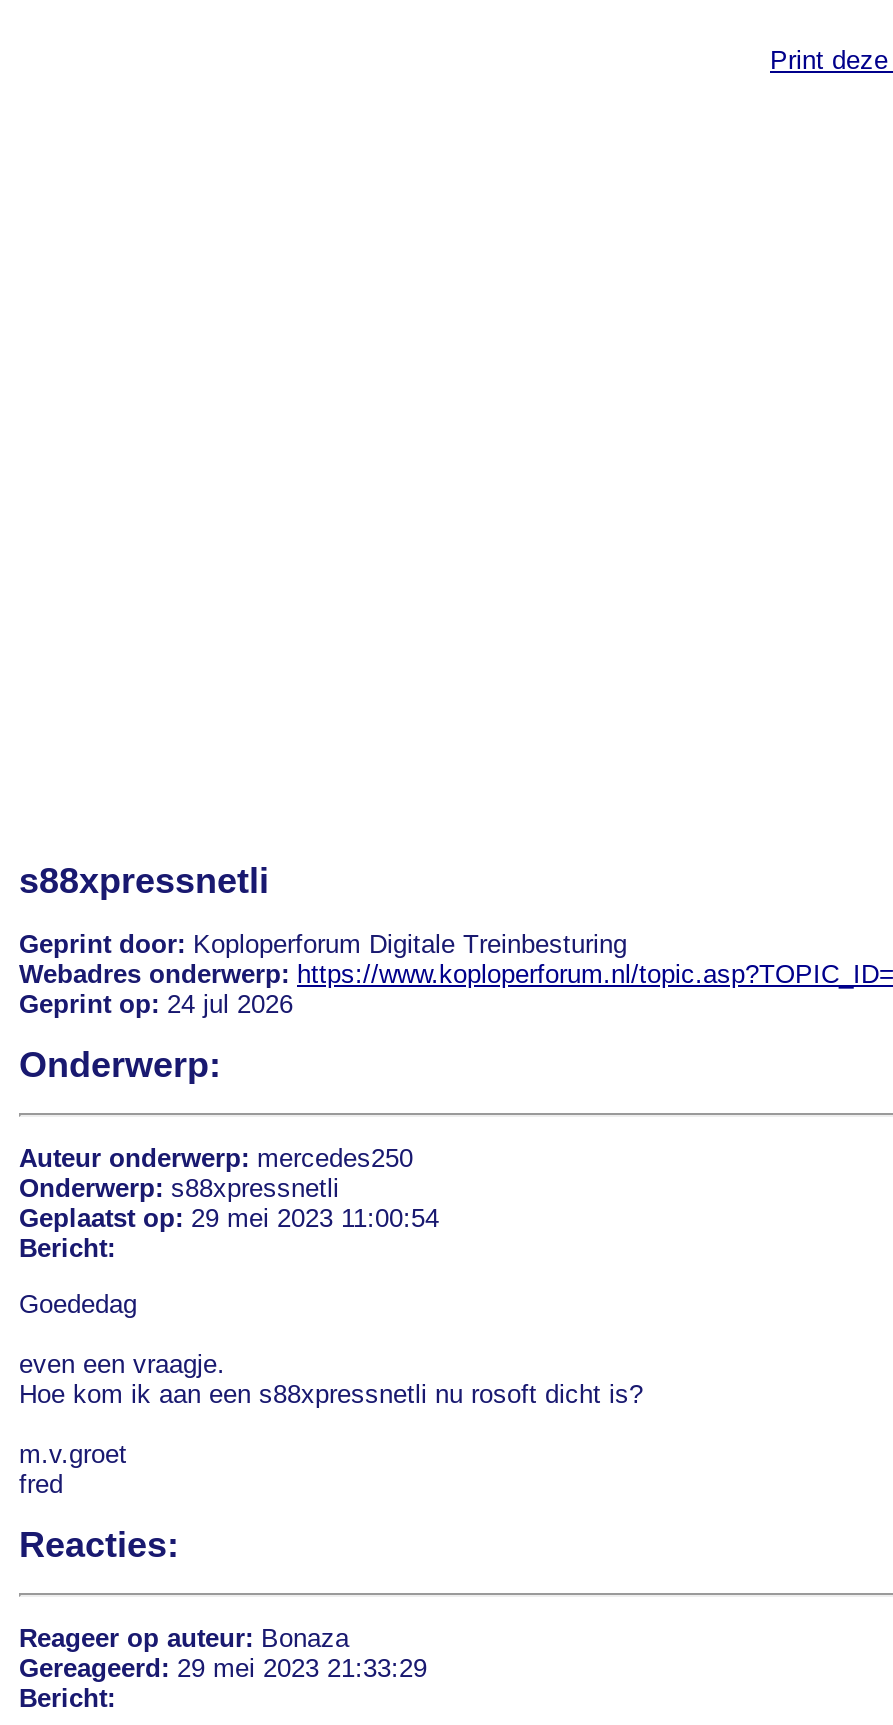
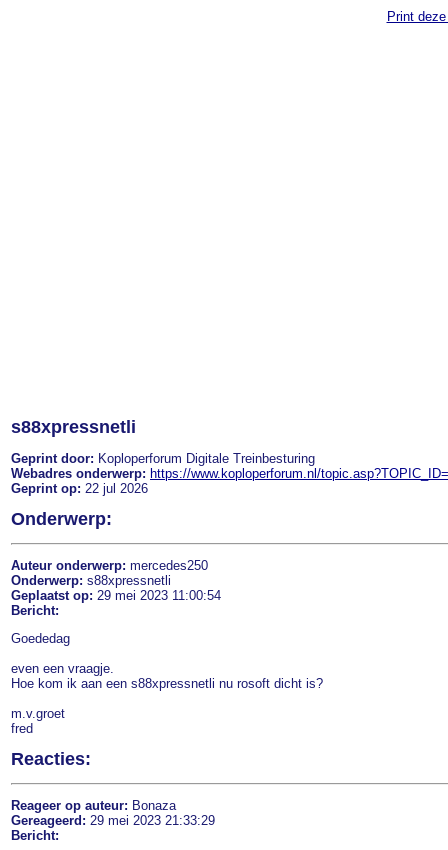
[19,989,293,1019] Geprint op: 24 jul 2026 -> [11,481,148,496] Geprint op: 22 jul 2026

